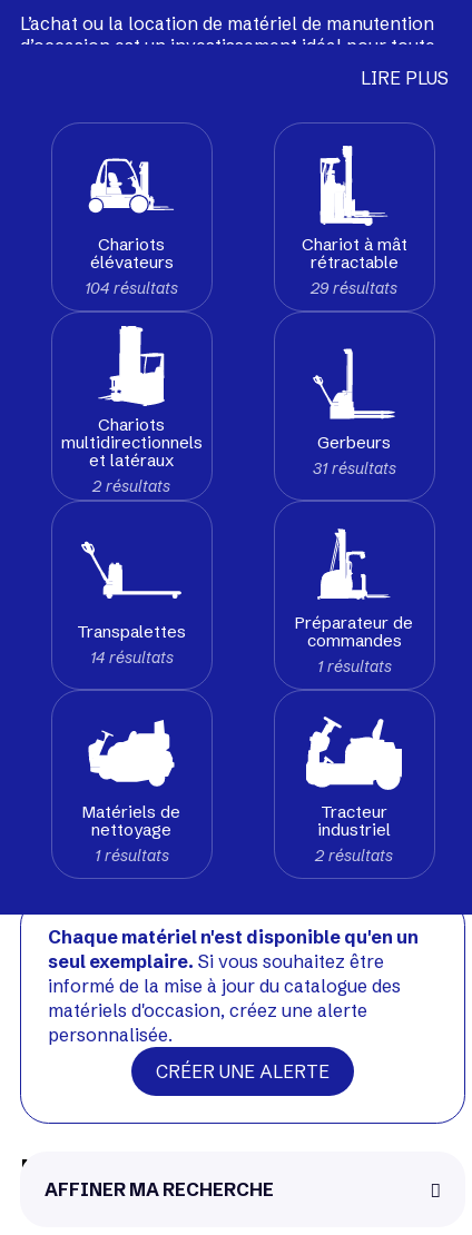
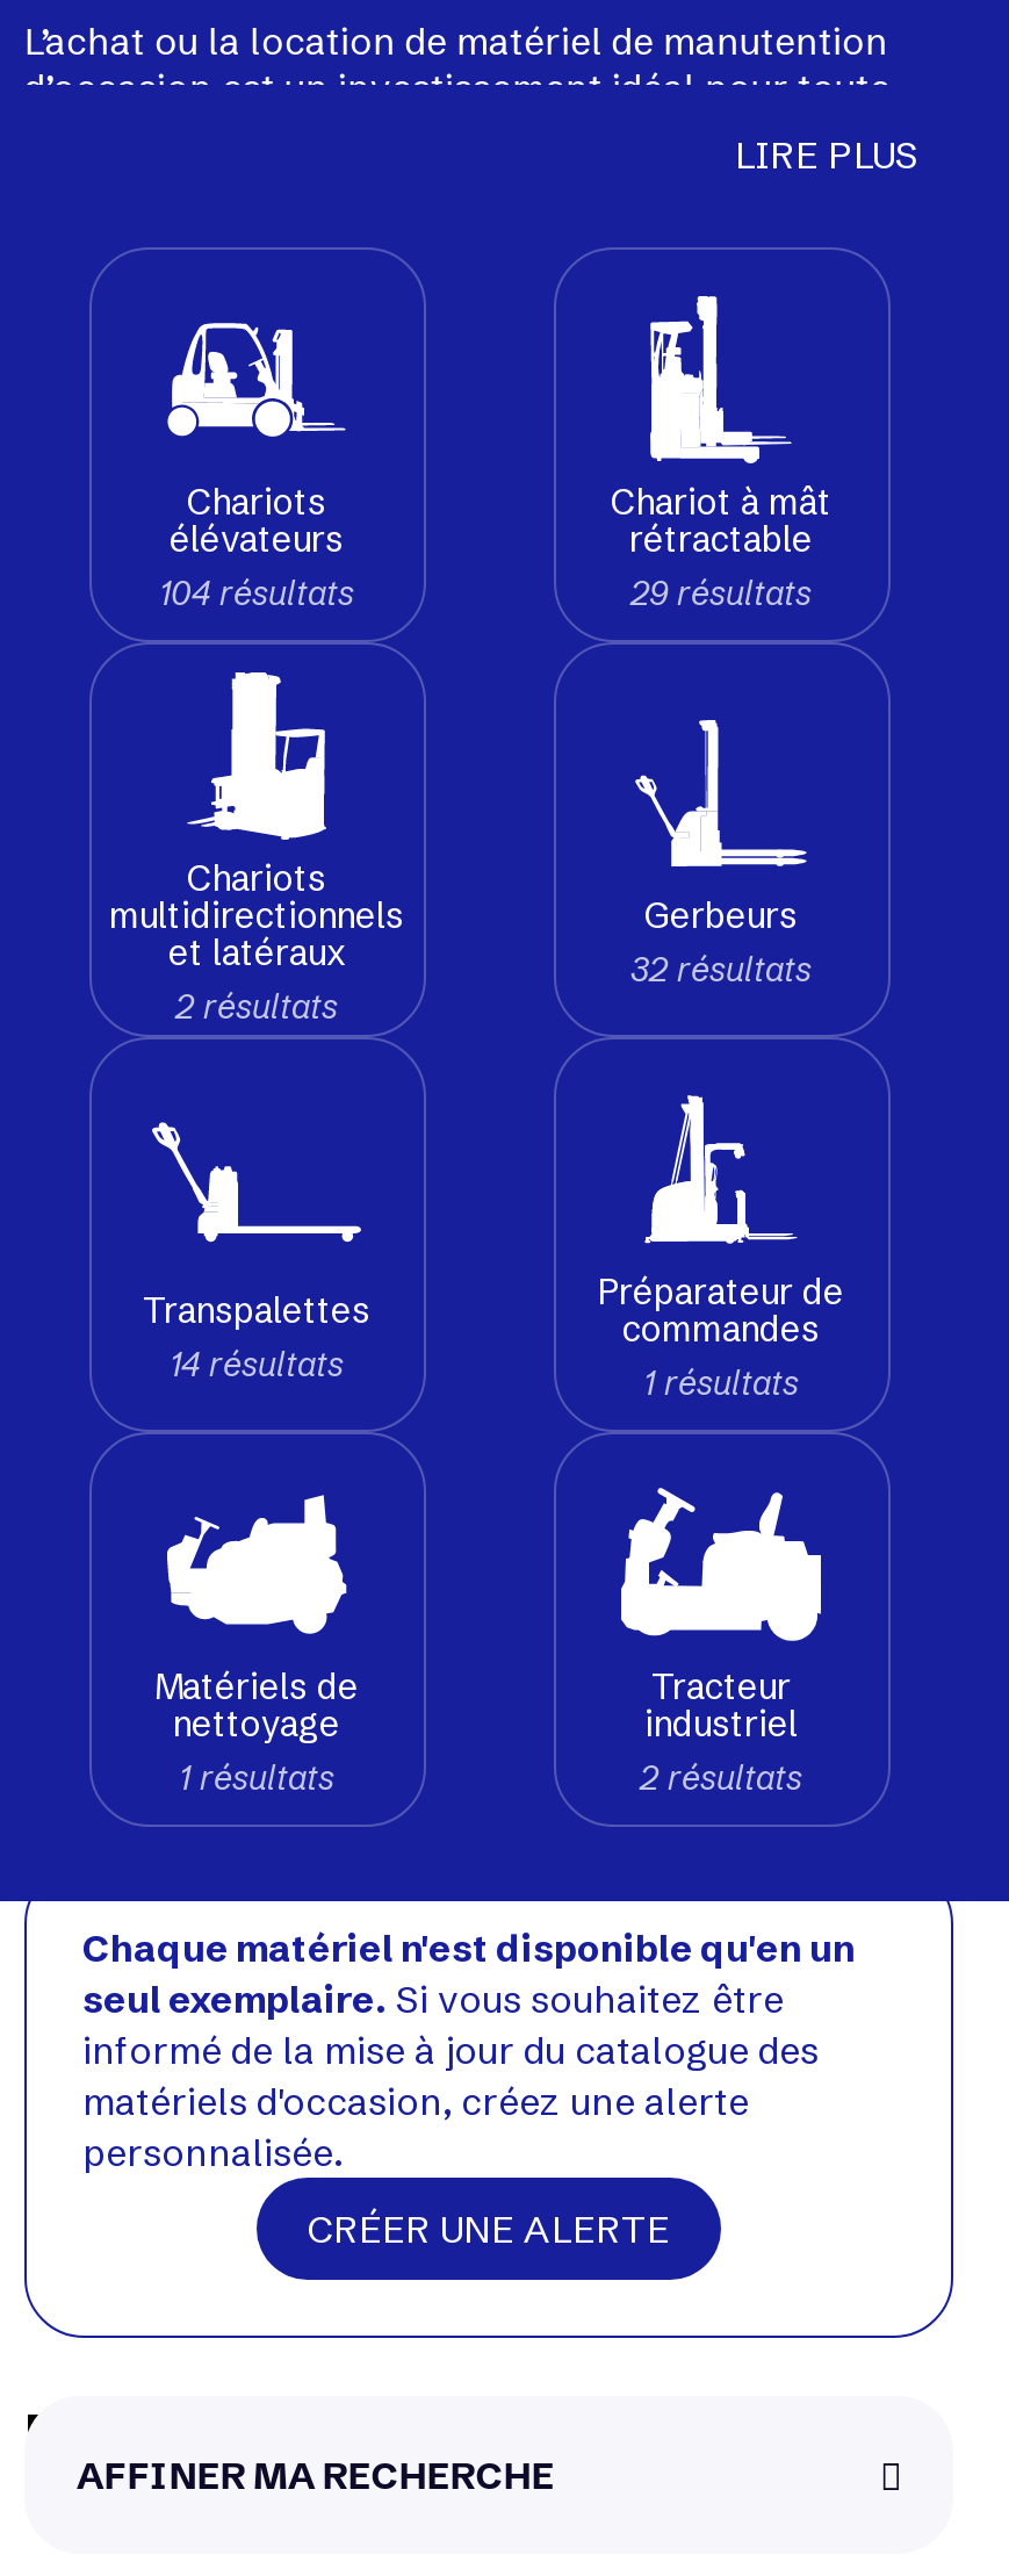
[312,458,396,478] 31 résultats -> [630,948,812,990] 32 résultats

